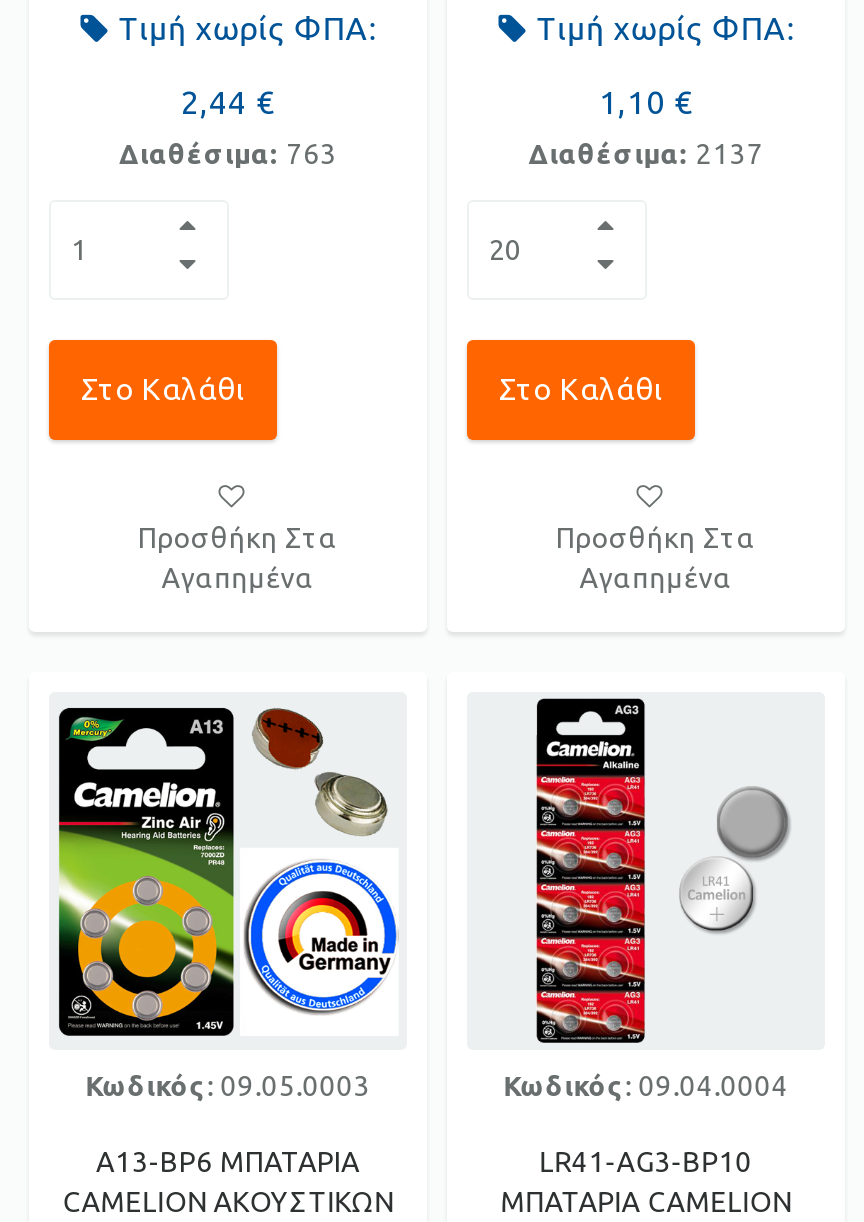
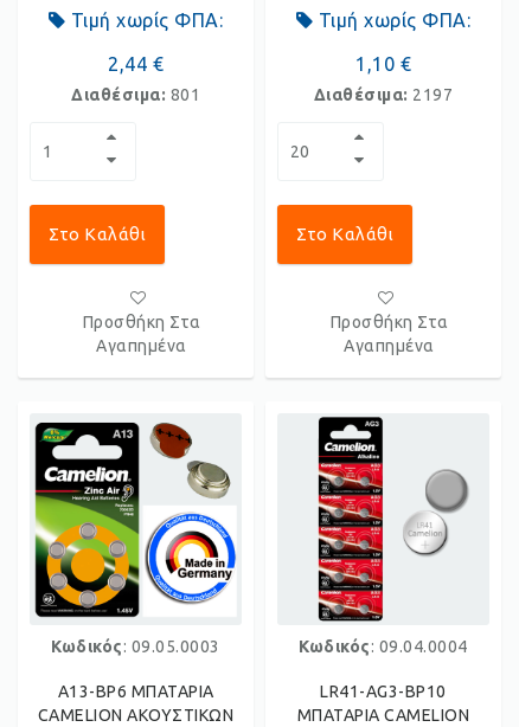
[119,138,337,170] Διαθέσιμα: 763 -> [71,85,200,104] Διαθέσιμα: 801
[529,138,763,170] Διαθέσιμα: 2137 -> [314,85,453,104] Διαθέσιμα: 2197

